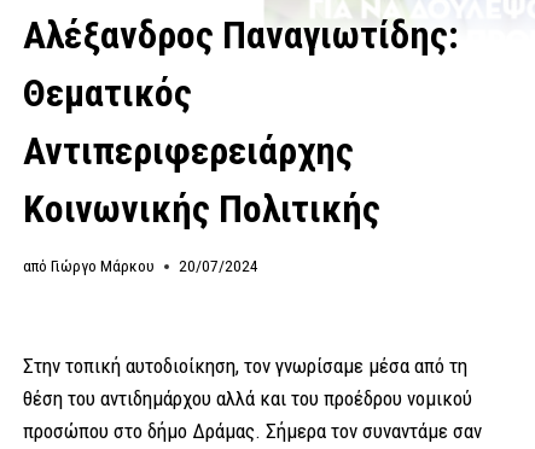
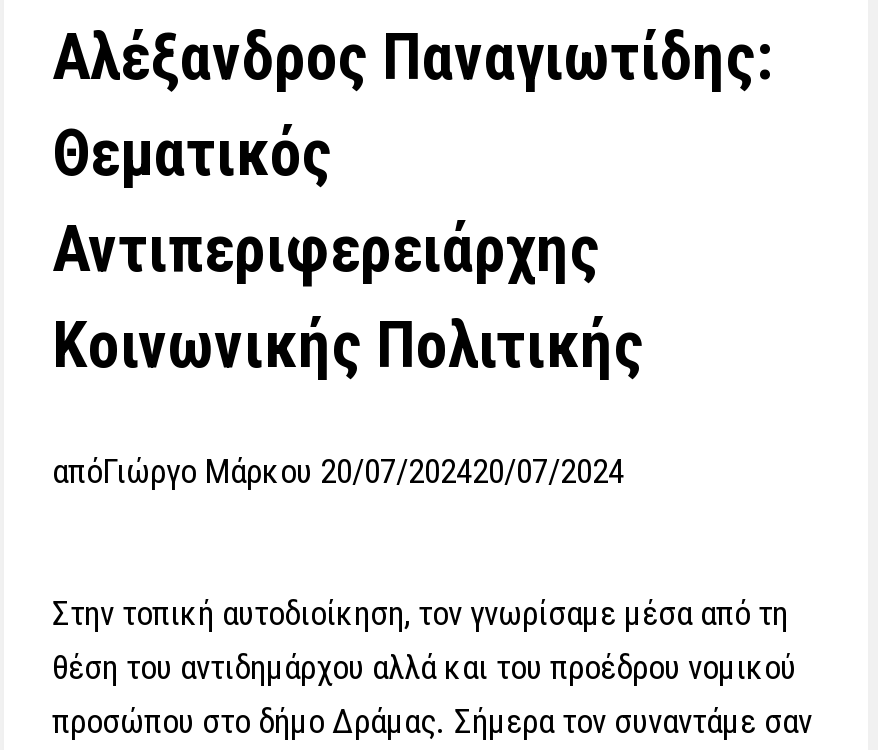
[23,256,259,276] από Γιώργο Μάρκου | 20/07/2024 -> [52,451,624,491] απόΓιώργο Μάρκου 20/07/202420/07/2024

